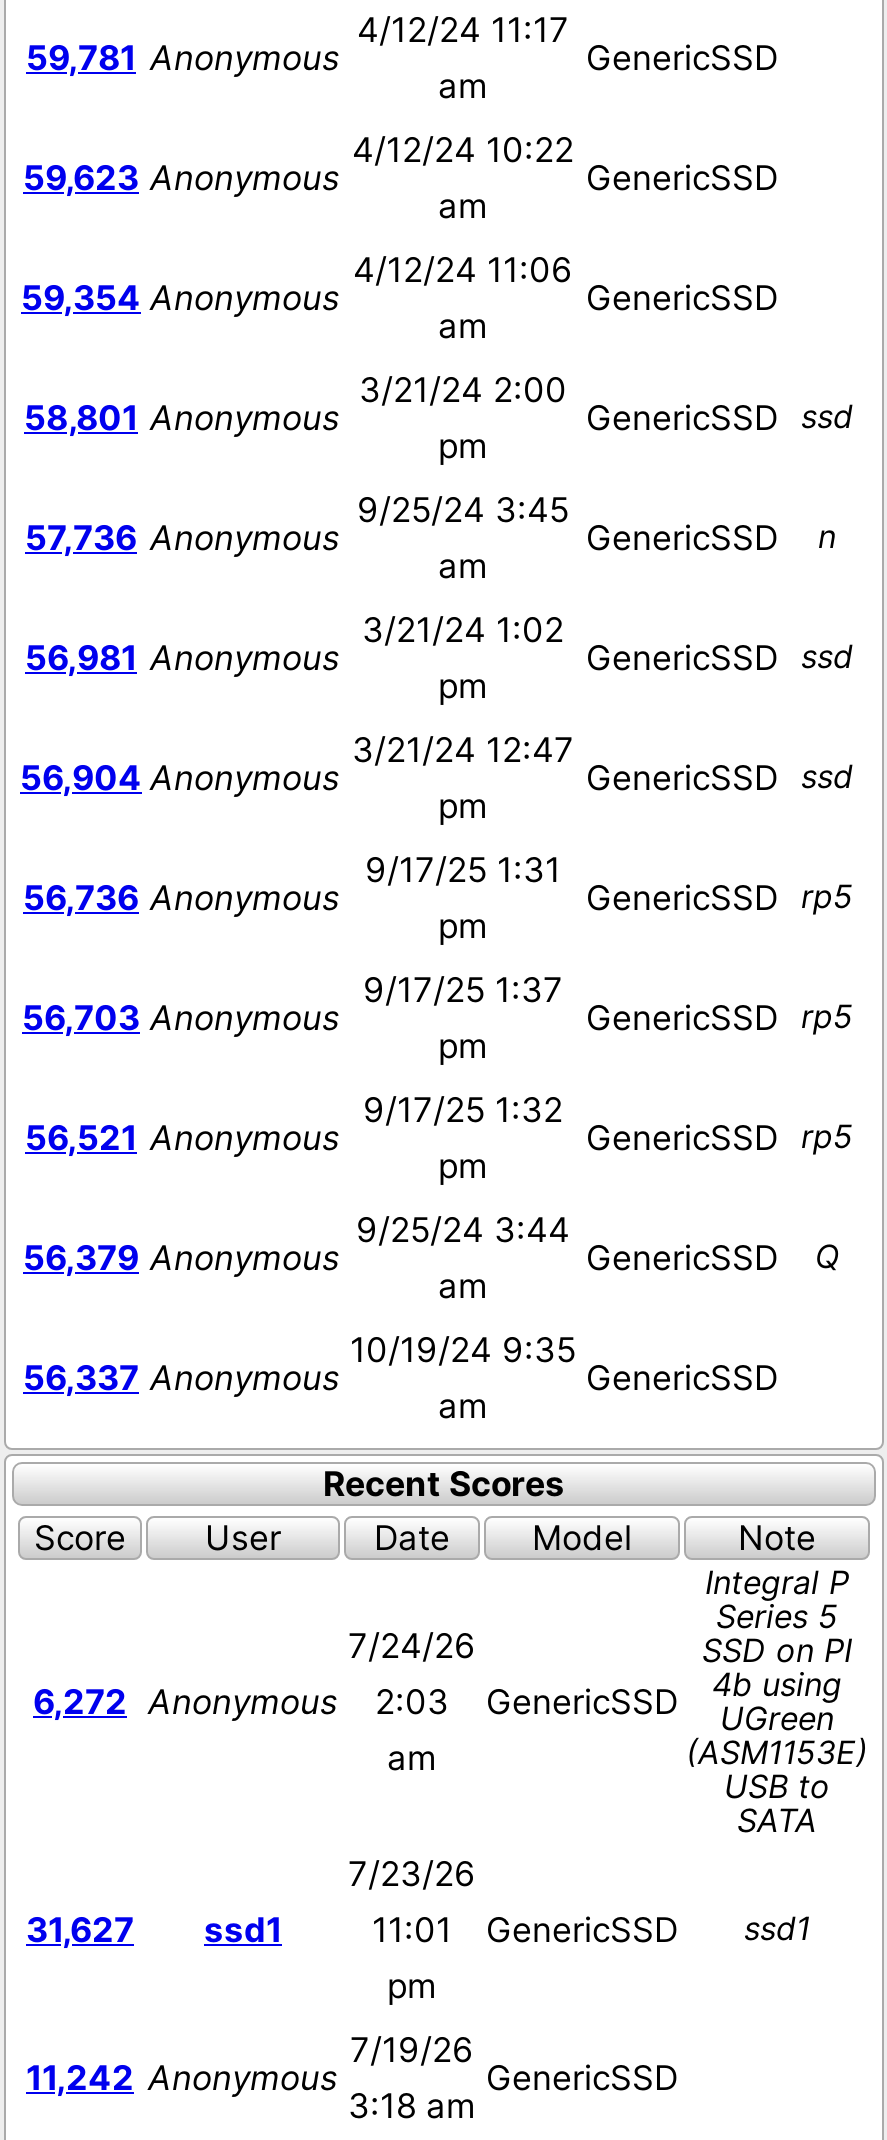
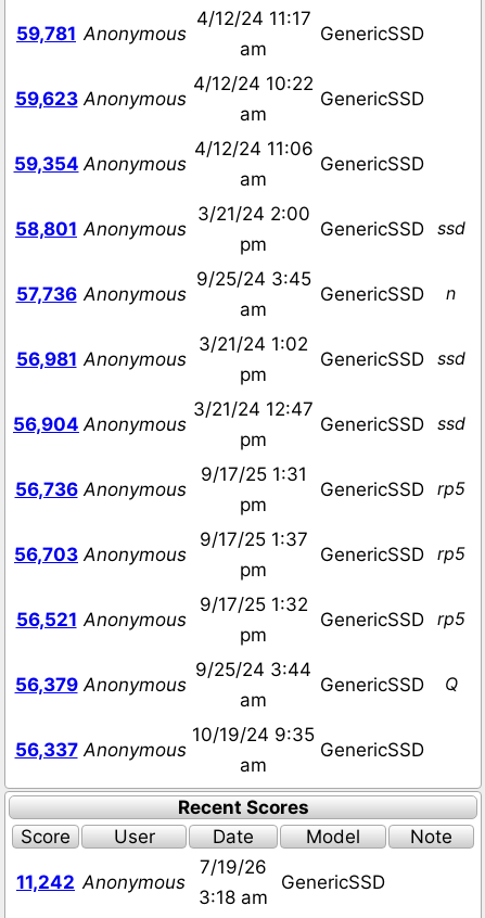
[26,1562,868,1950] Integral P | Series 5 | SSD on PI | 4b using | UGreen | (ASM1153E) | USB to | SATA | 31,627 | ssd1 -> none
[348,1626,476,1778] 7/24/26 | 2:03 | am -> none
[33,1682,338,1722] 6,272 Anonymous -> none
[486,1682,678,1722] GenericSSD -> none
[348,1854,476,2006] 7/23/26 | 11:01 | pm -> none
[486,1908,810,1950] GenericSSD | ssd1 -> none

